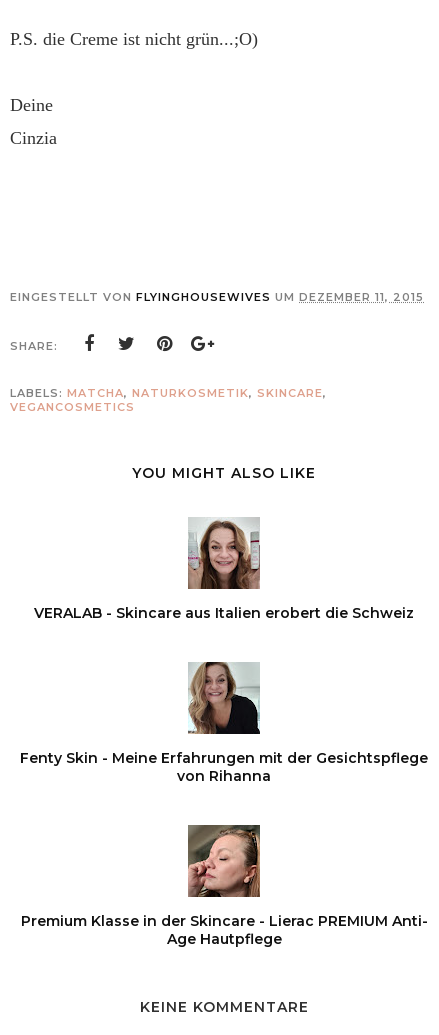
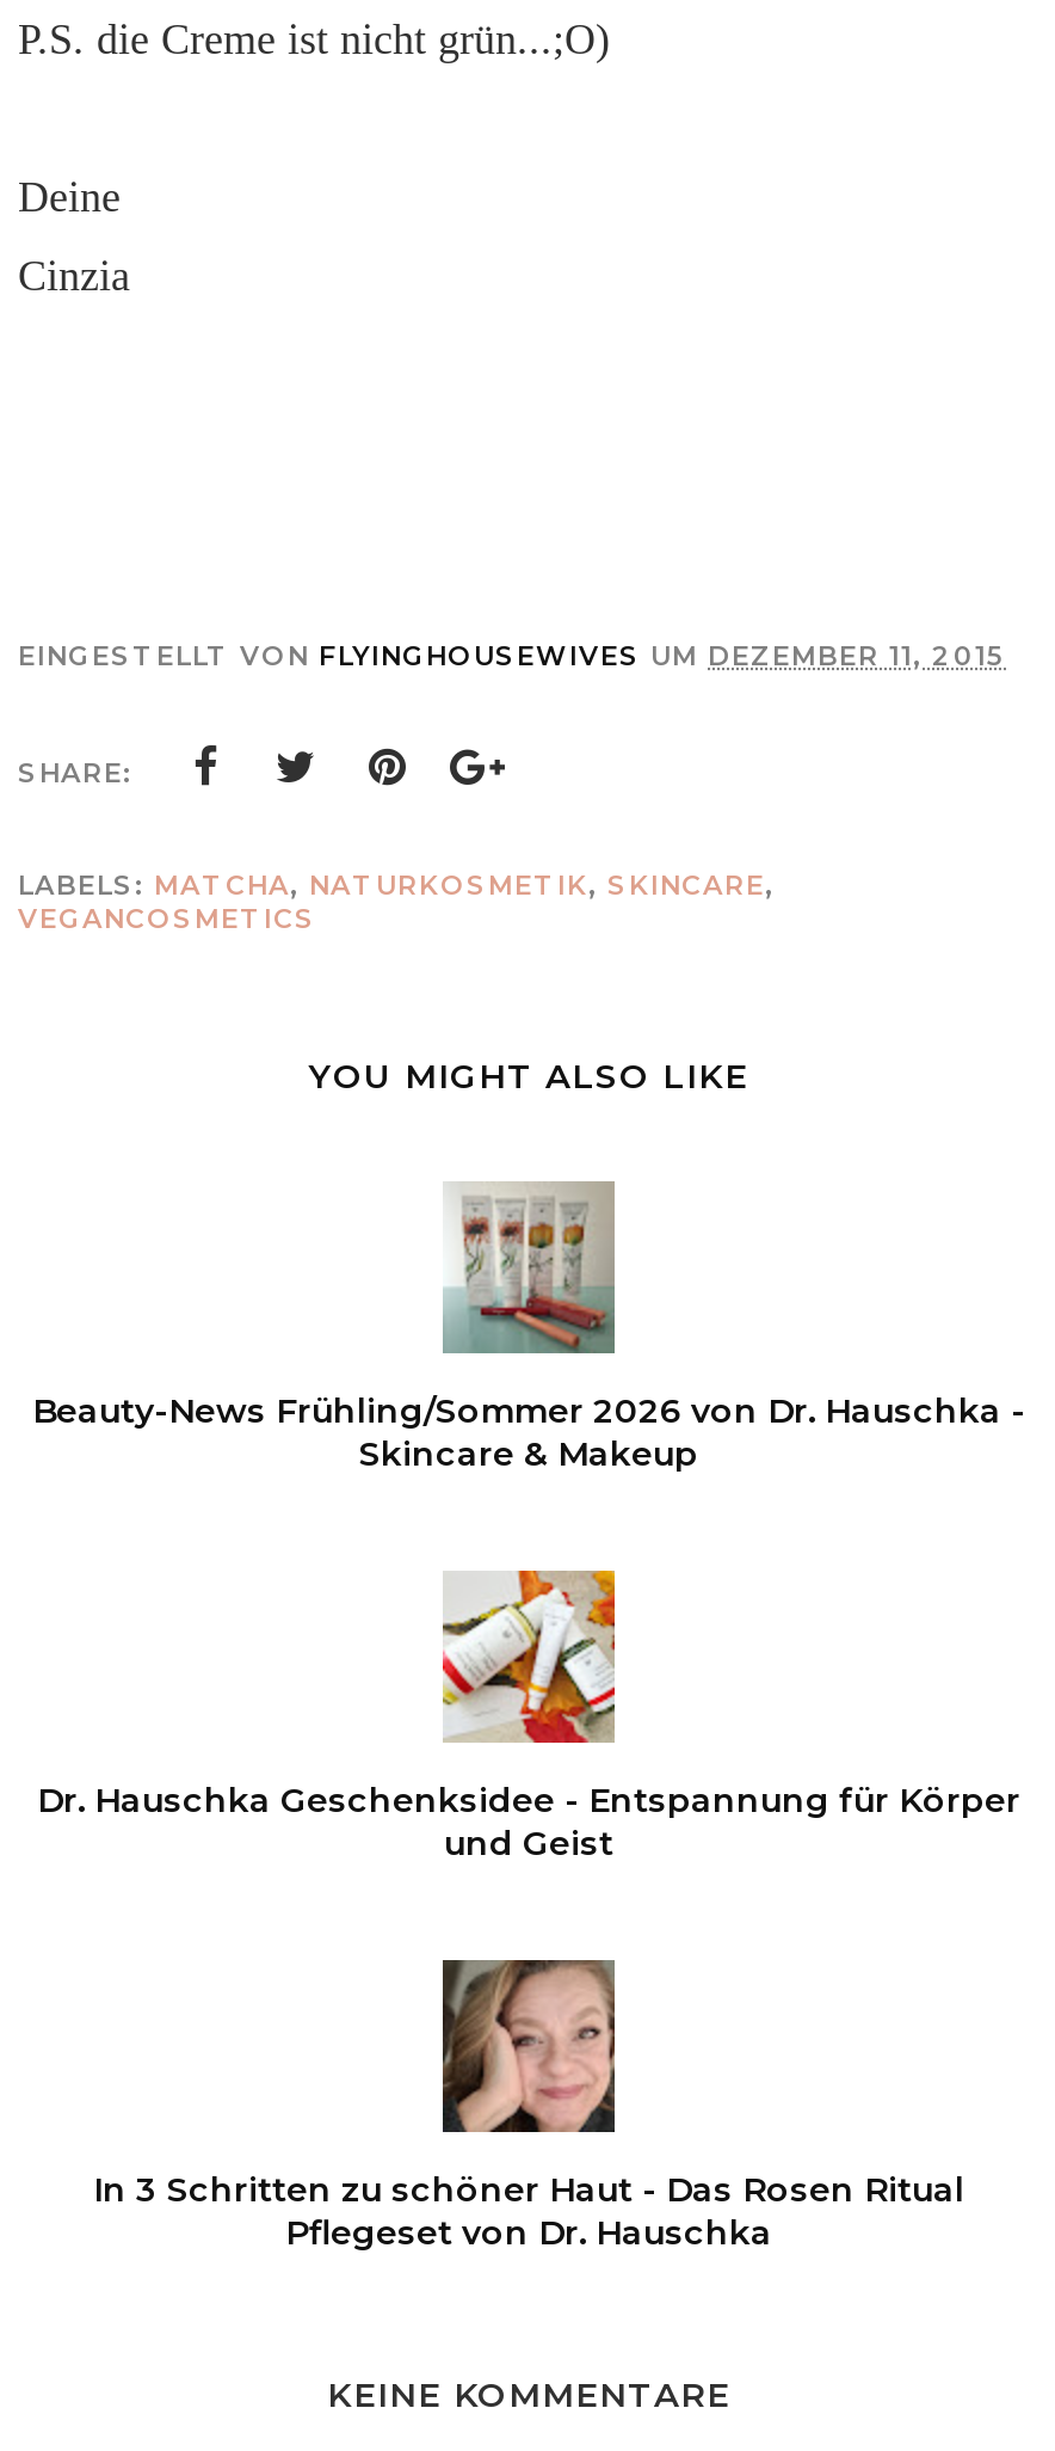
[34,518,414,622] [image] | VERALAB - Skincare aus Italien erobert die Schweiz -> [32,1181,1025,1476] [image] | Beauty-News Frühling/Sommer 2026 von Dr. Hauschka - | Skincare & Makeup
[20,661,428,785] [image] | Fenty Skin - Meine Erfahrungen mit der Gesichtspflege | von Rihanna -> [37,1568,1020,1865] [image] | Dr. Hauschka Geschenksidee - Entspannung für Körper | und Geist
[20,825,427,948] [image] | Premium Klasse in der Skincare - Lierac PREMIUM Anti- | Age Hautpflege -> [93,1958,964,2255] [image] | In 3 Schritten zu schöner Haut - Das Rosen Ritual | Pflegeset von Dr. Hauschka

